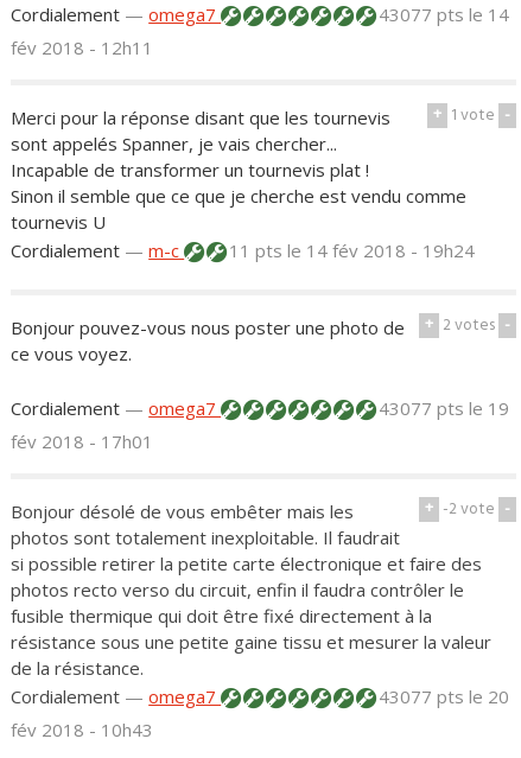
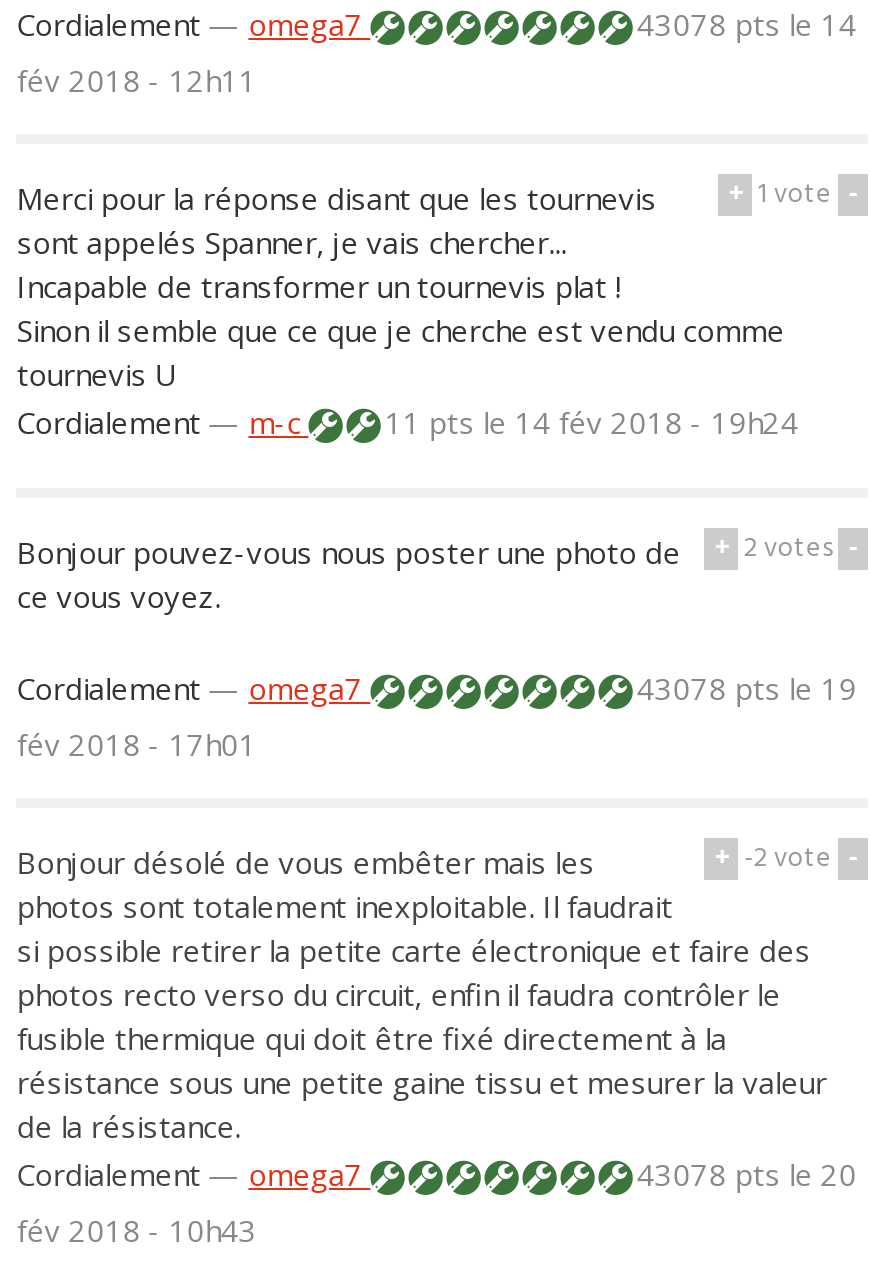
[374,2,509,26] 43077 pts le 14 -> [628,4,856,44] 43078 pts le 14
[374,396,509,420] 43077 pts le 19 -> [628,668,856,708] 43078 pts le 19
[374,684,509,708] 43077 pts le 20 -> [628,1154,856,1194] 43078 pts le 20

